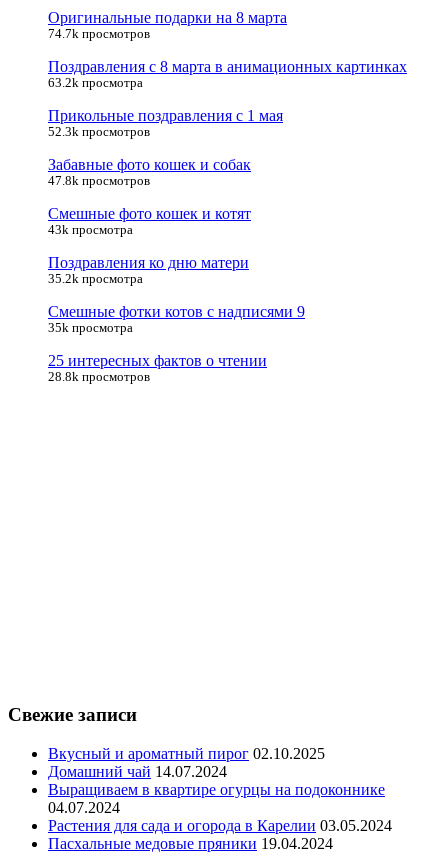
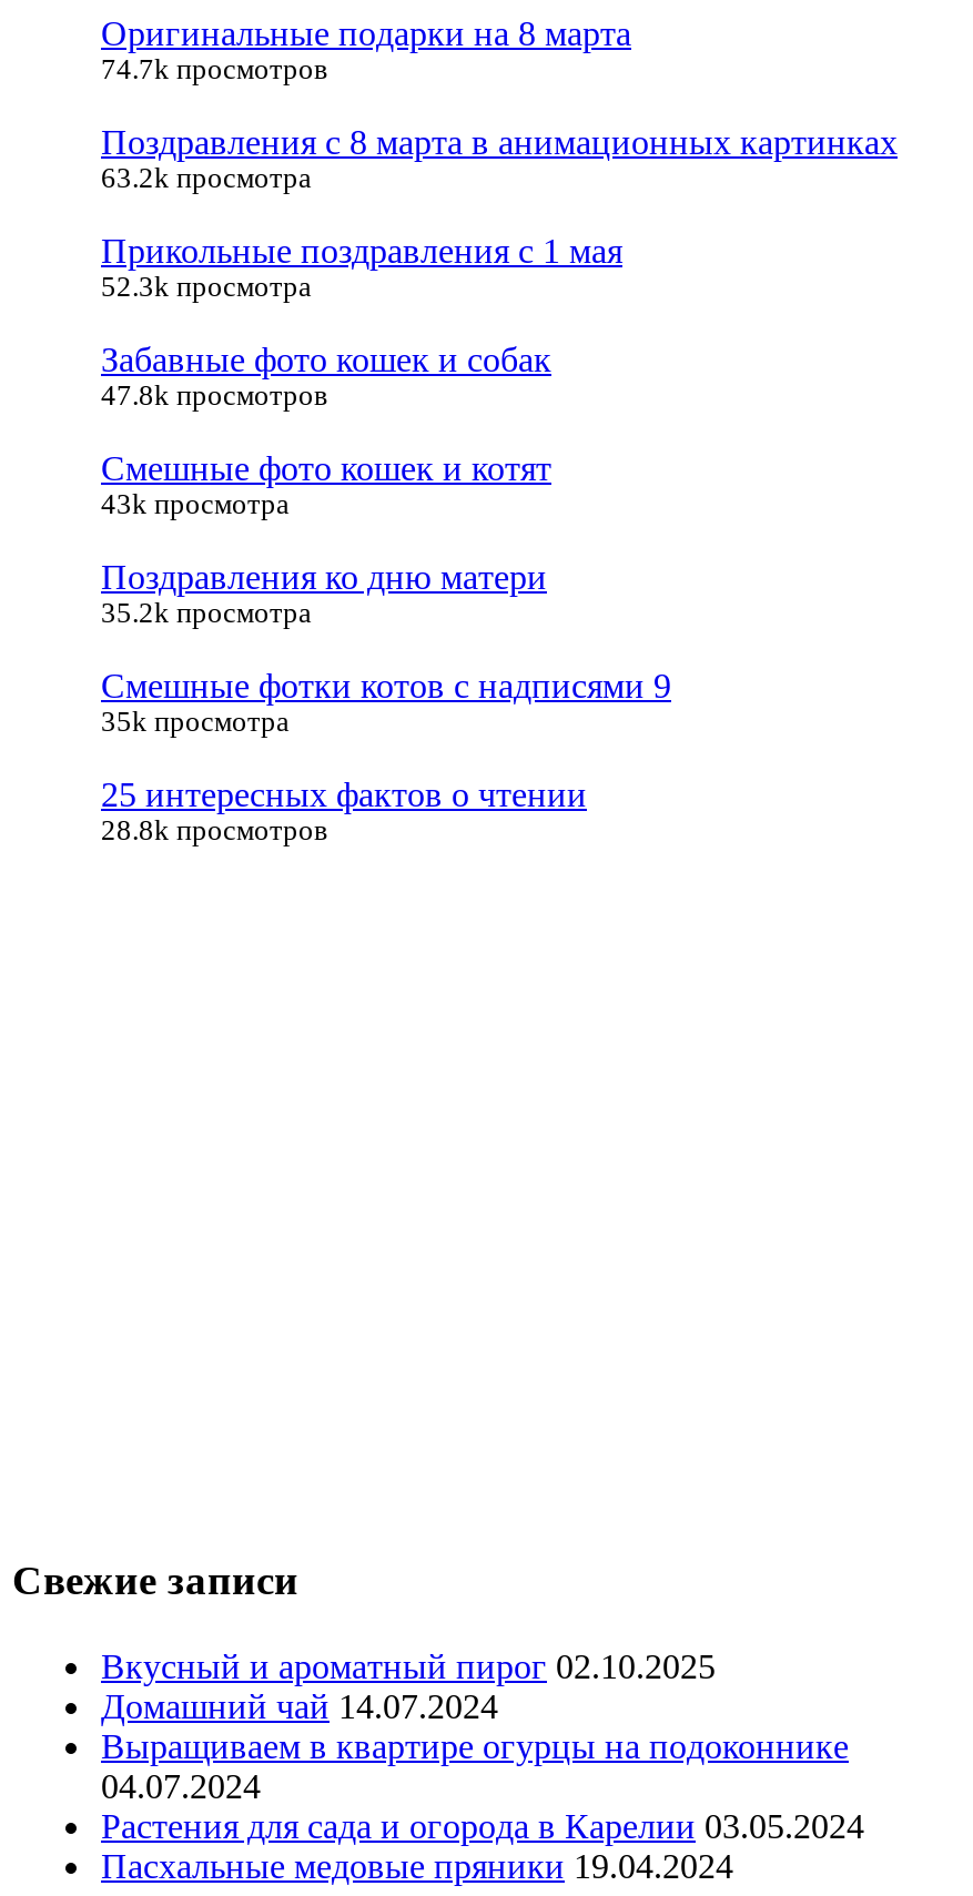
[48,125,150,139] 52.3k просмотров -> [101,272,312,303] 52.3k просмотра

